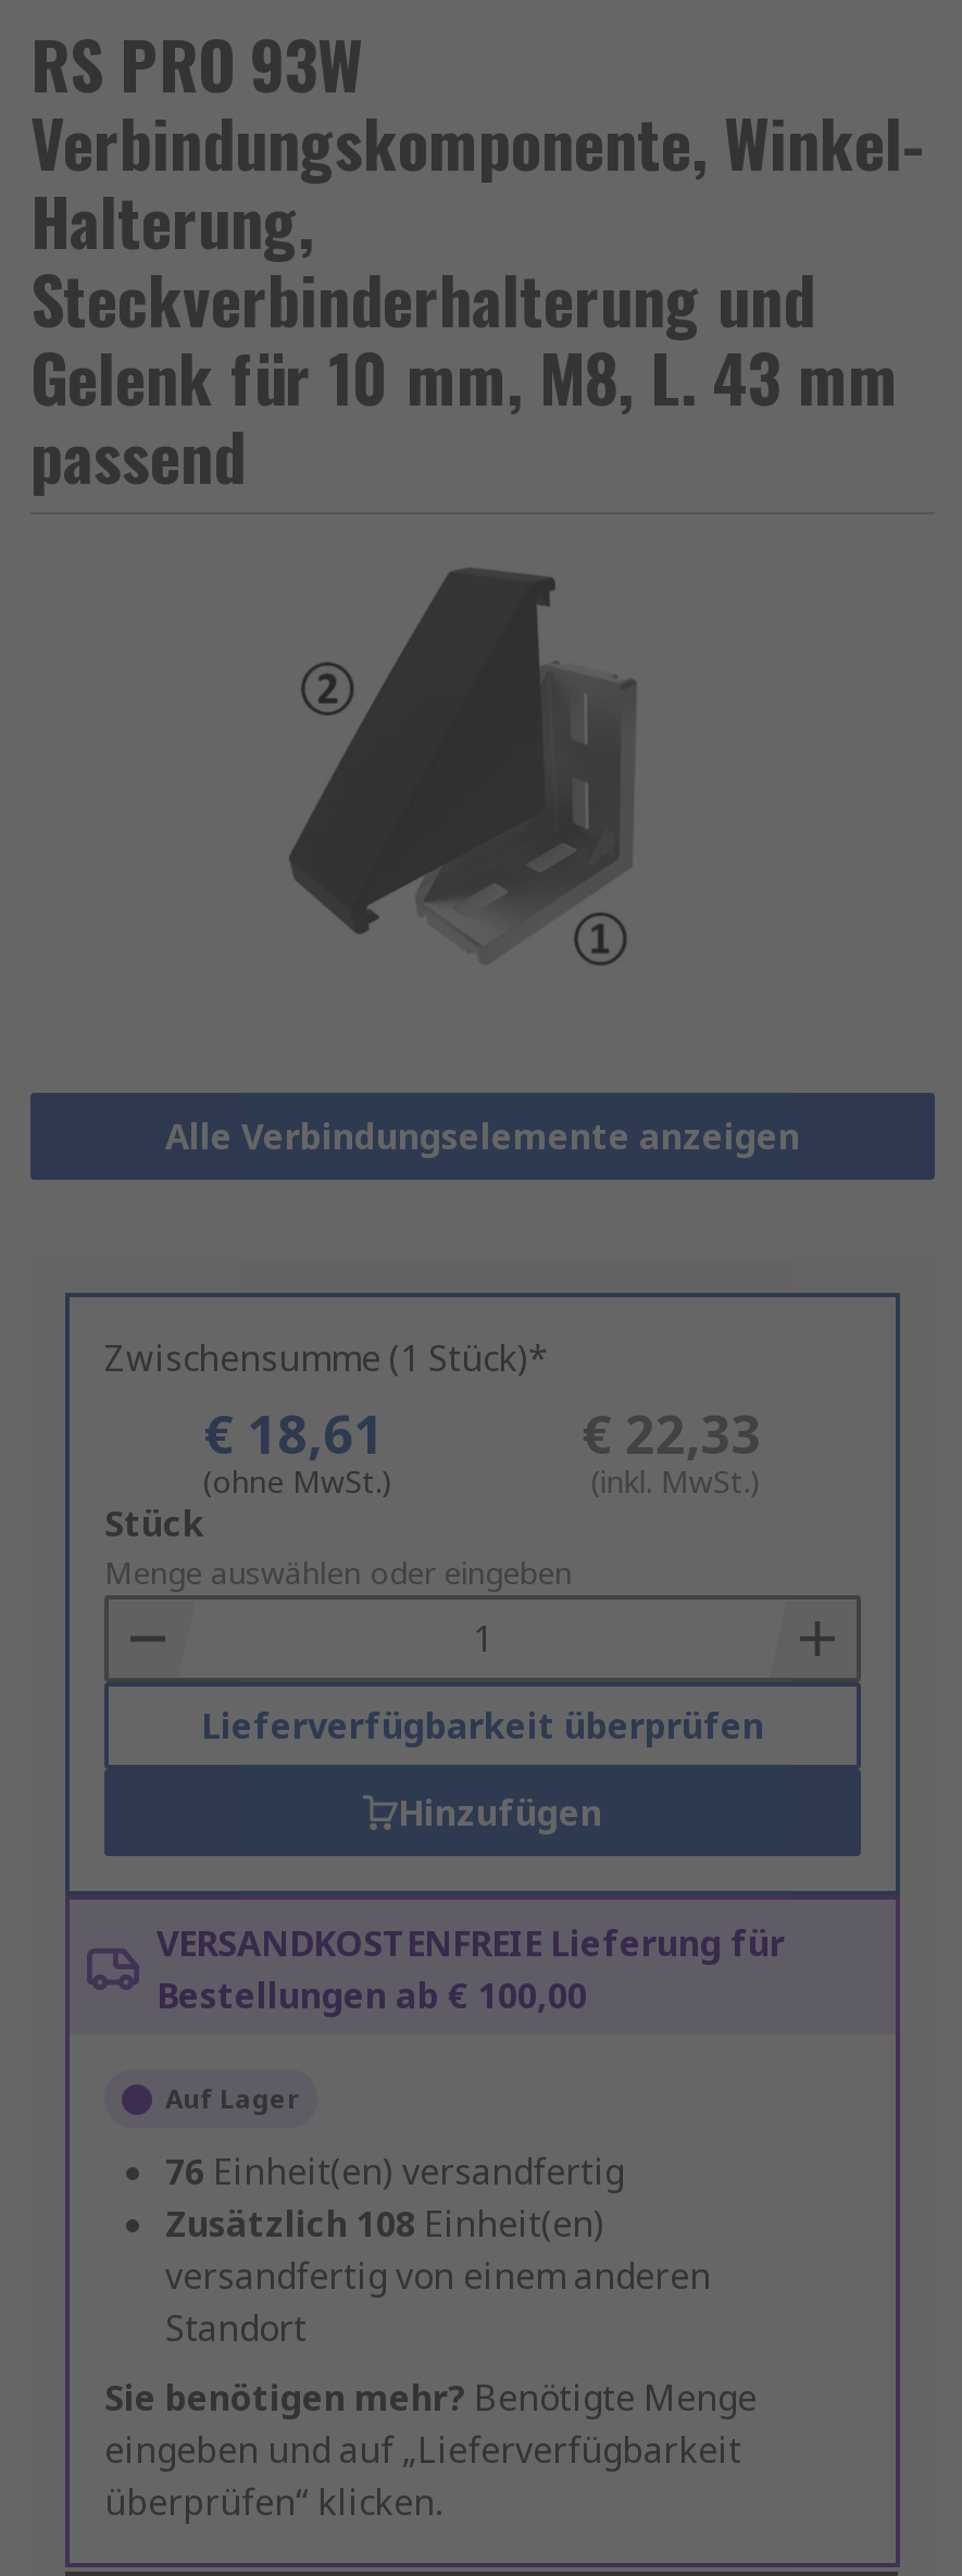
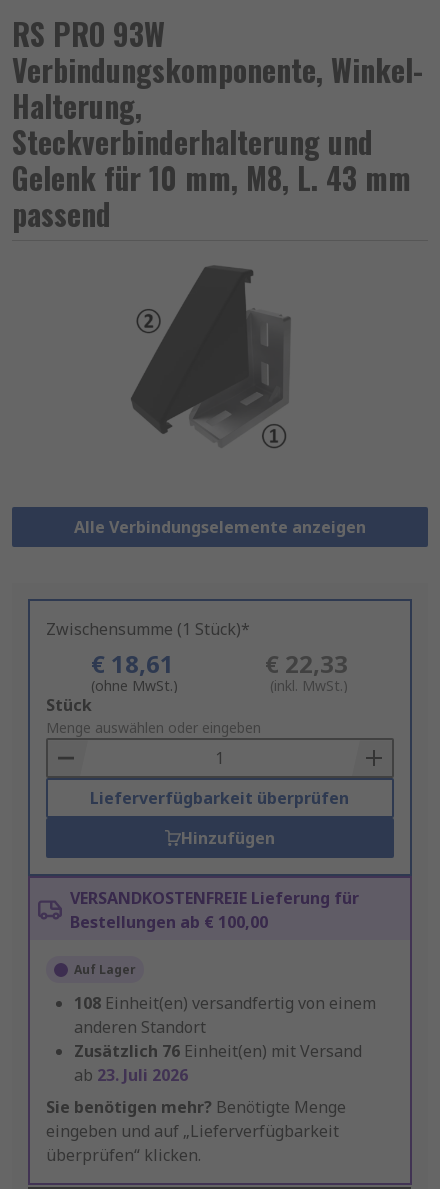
[165,2149,711,2353] 76 Einheit(en) versandfertig | Zusätzlich 108 Einheit(en) | versandfertig von einem anderen | Standort -> [74,992,376,1086] 108 Einheit(en) versandfertig von einem | anderen Standort | Zusätzlich 76 Einheit(en) mit Versand | ab 23. Juli 2026

